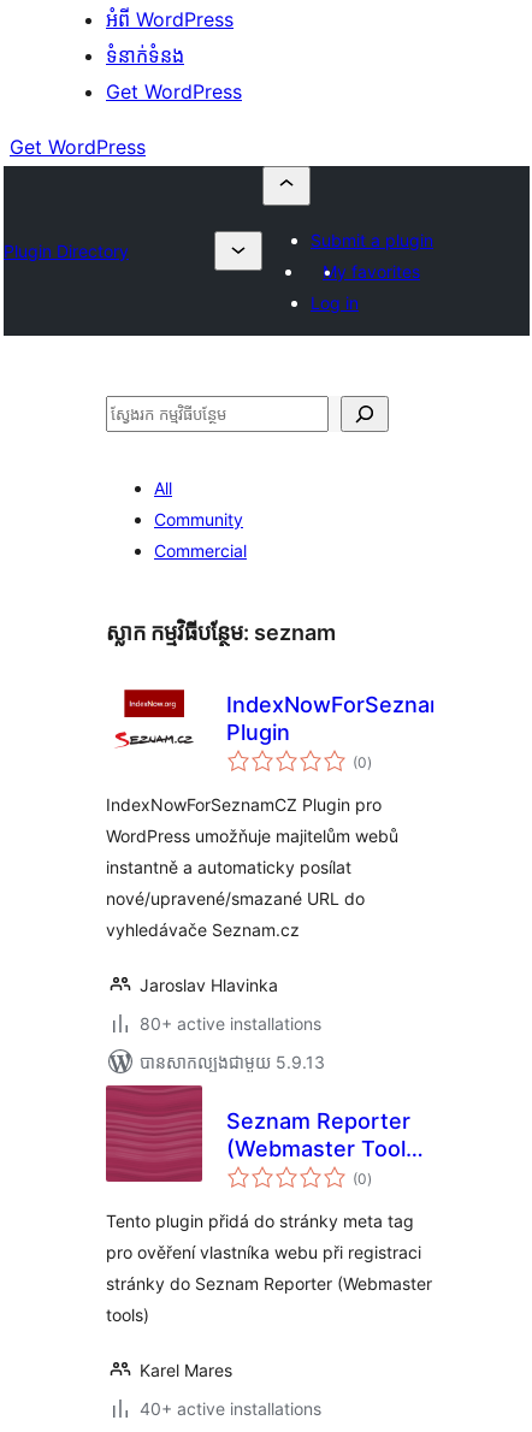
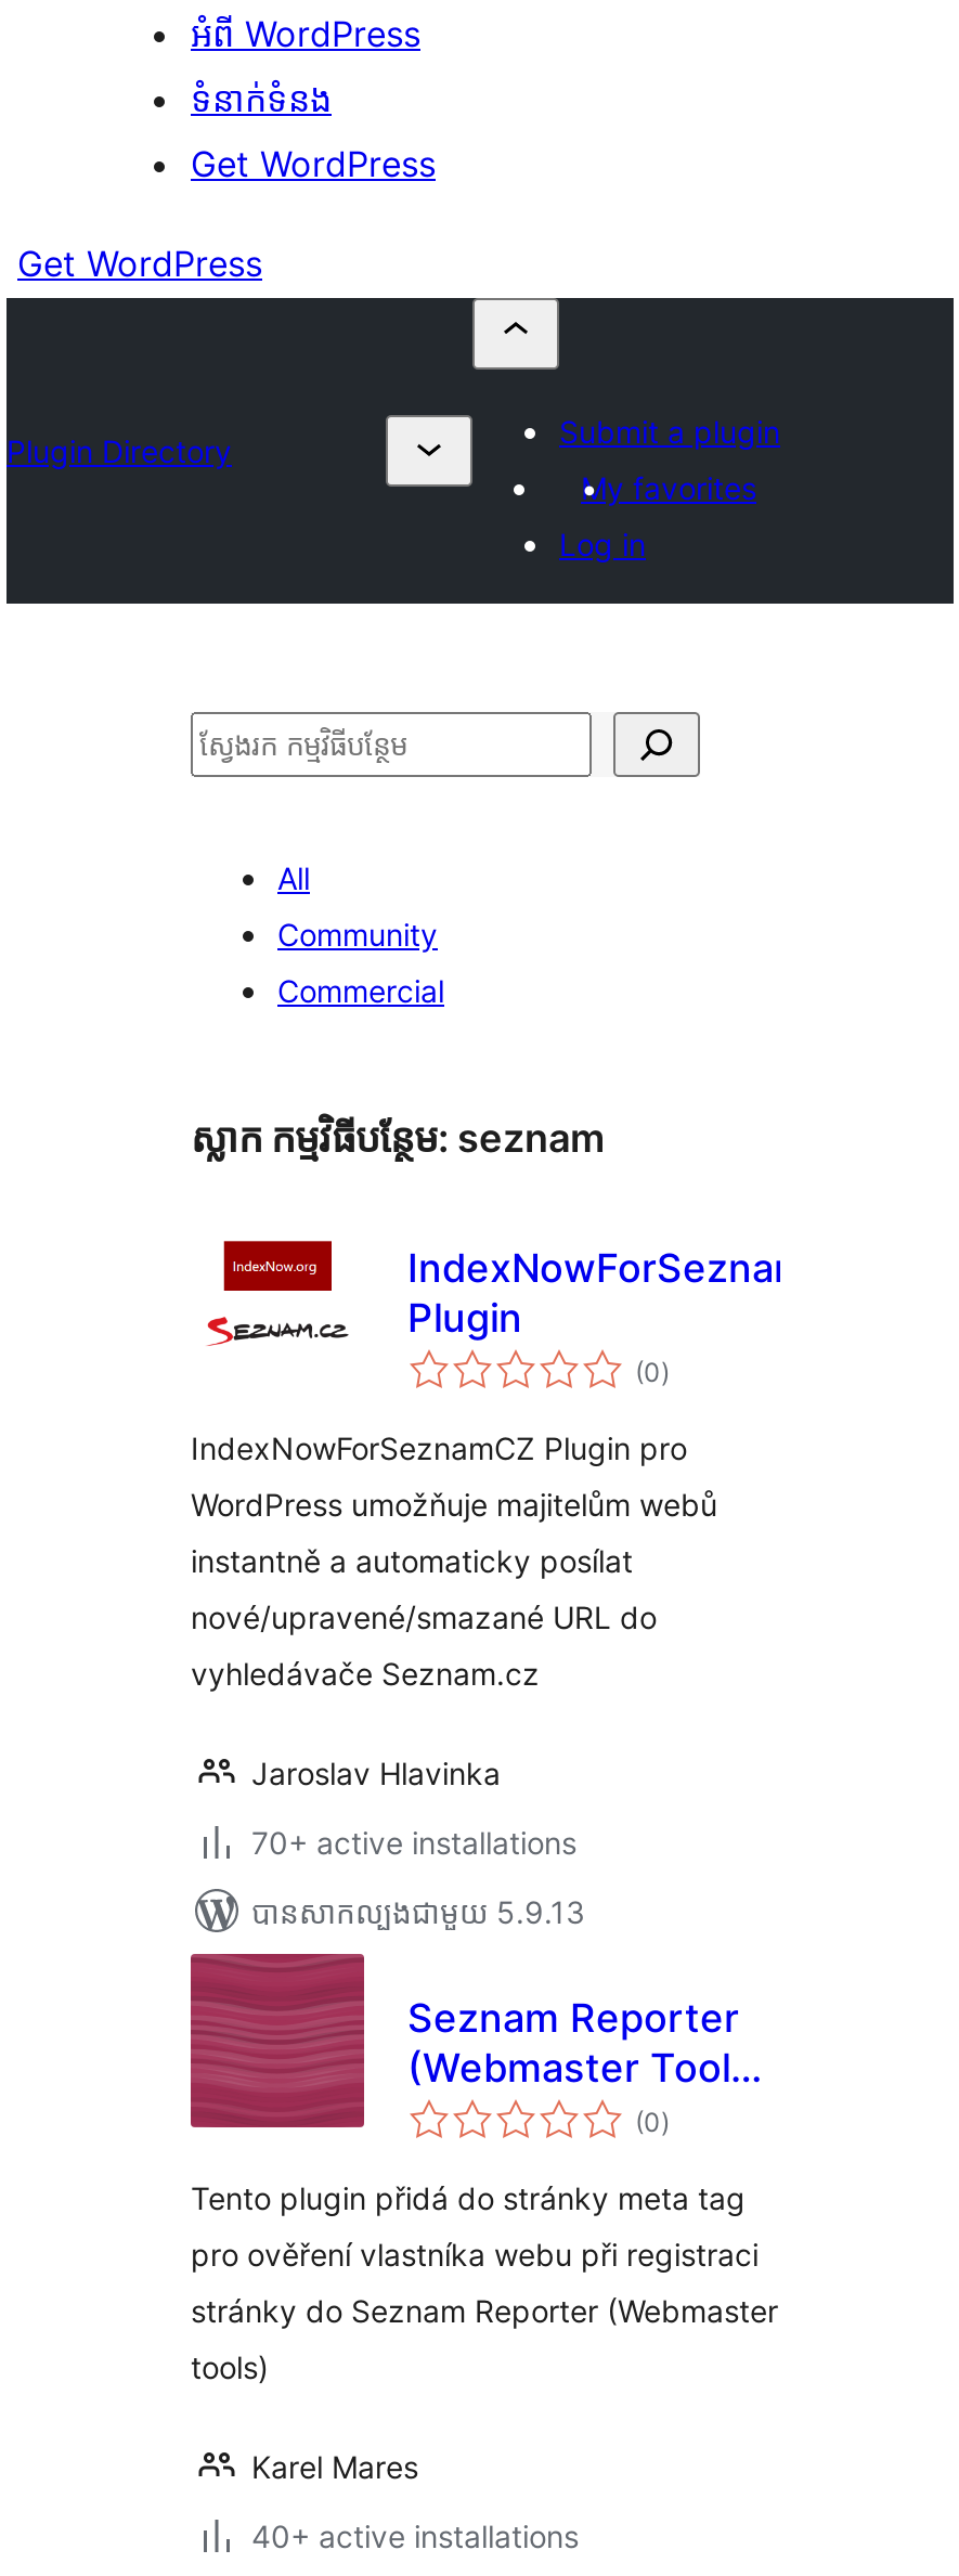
[140,1013,321,1034] 80+ active installations -> [251,1824,576,1861] 70+ active installations

